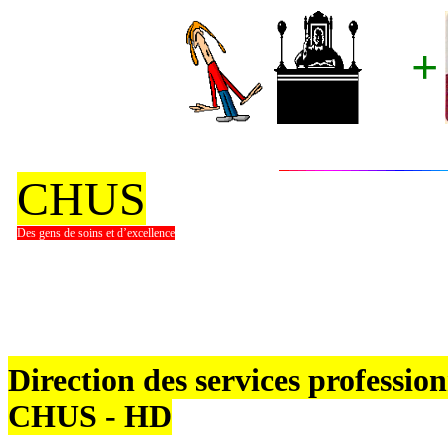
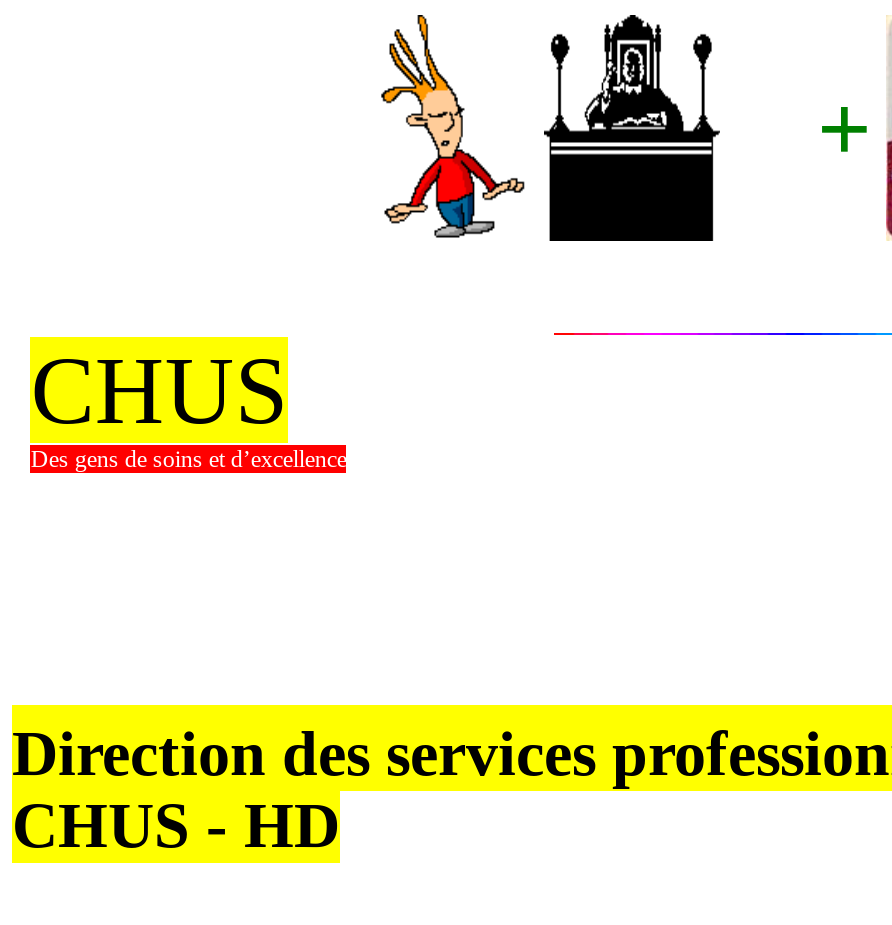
[185,11,264,122] [image] -> [368,13,526,235] [image]

